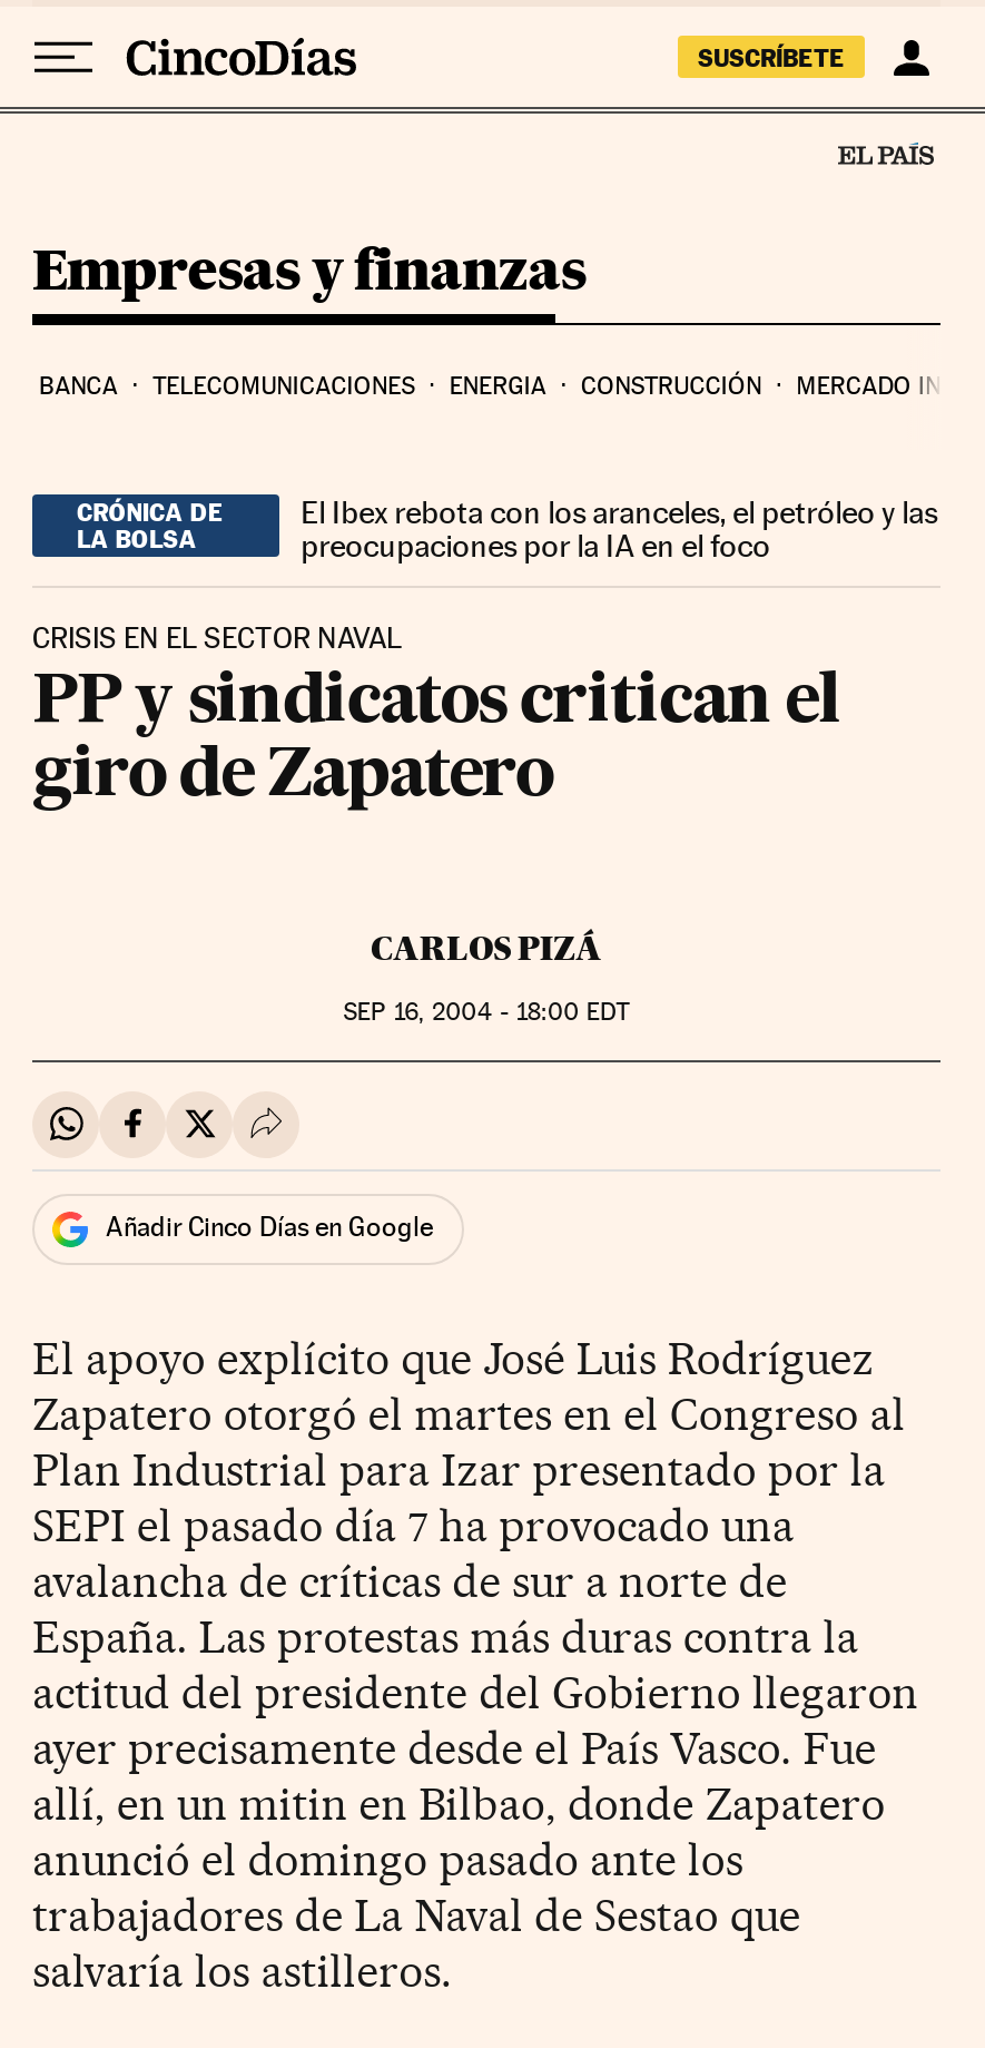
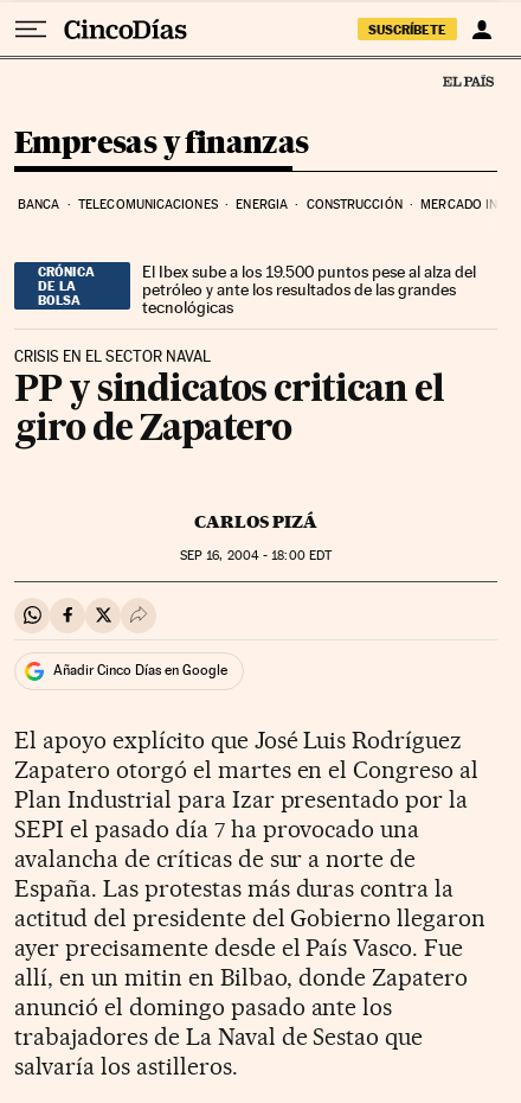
[301,494,937,563] El Ibex rebota con los aranceles, el petróleo y las | preocupaciones por la IA en el foco -> [143,262,476,316] El Ibex sube a los 19.500 puntos pese al alza del | petróleo y ante los resultados de las grandes | tecnológicas

